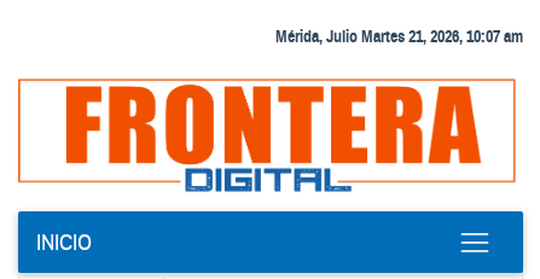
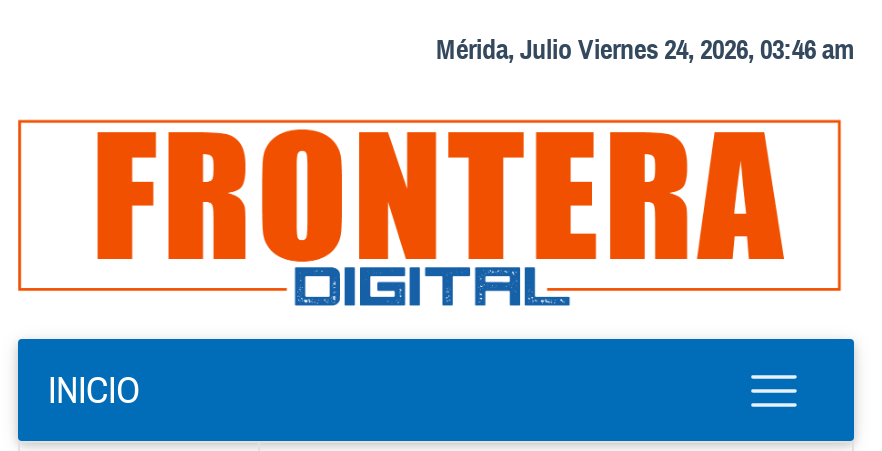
[275,27,523,47] Mérida, Julio Martes 21, 2026, 10:07 am -> [436,33,854,67] Mérida, Julio Viernes 24, 2026, 03:46 am

